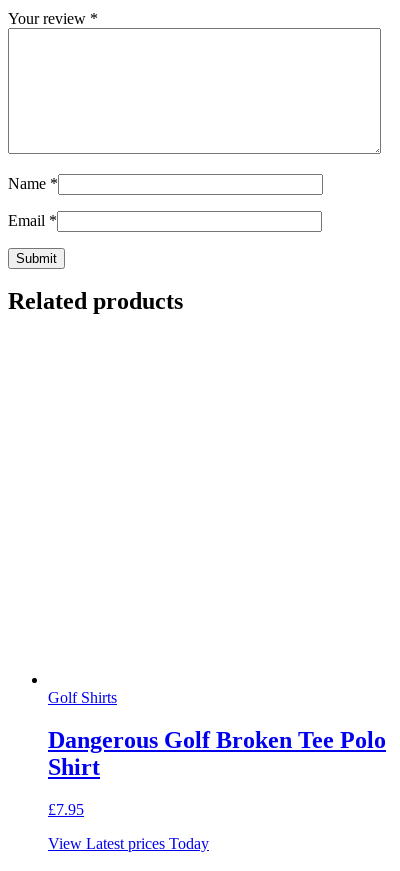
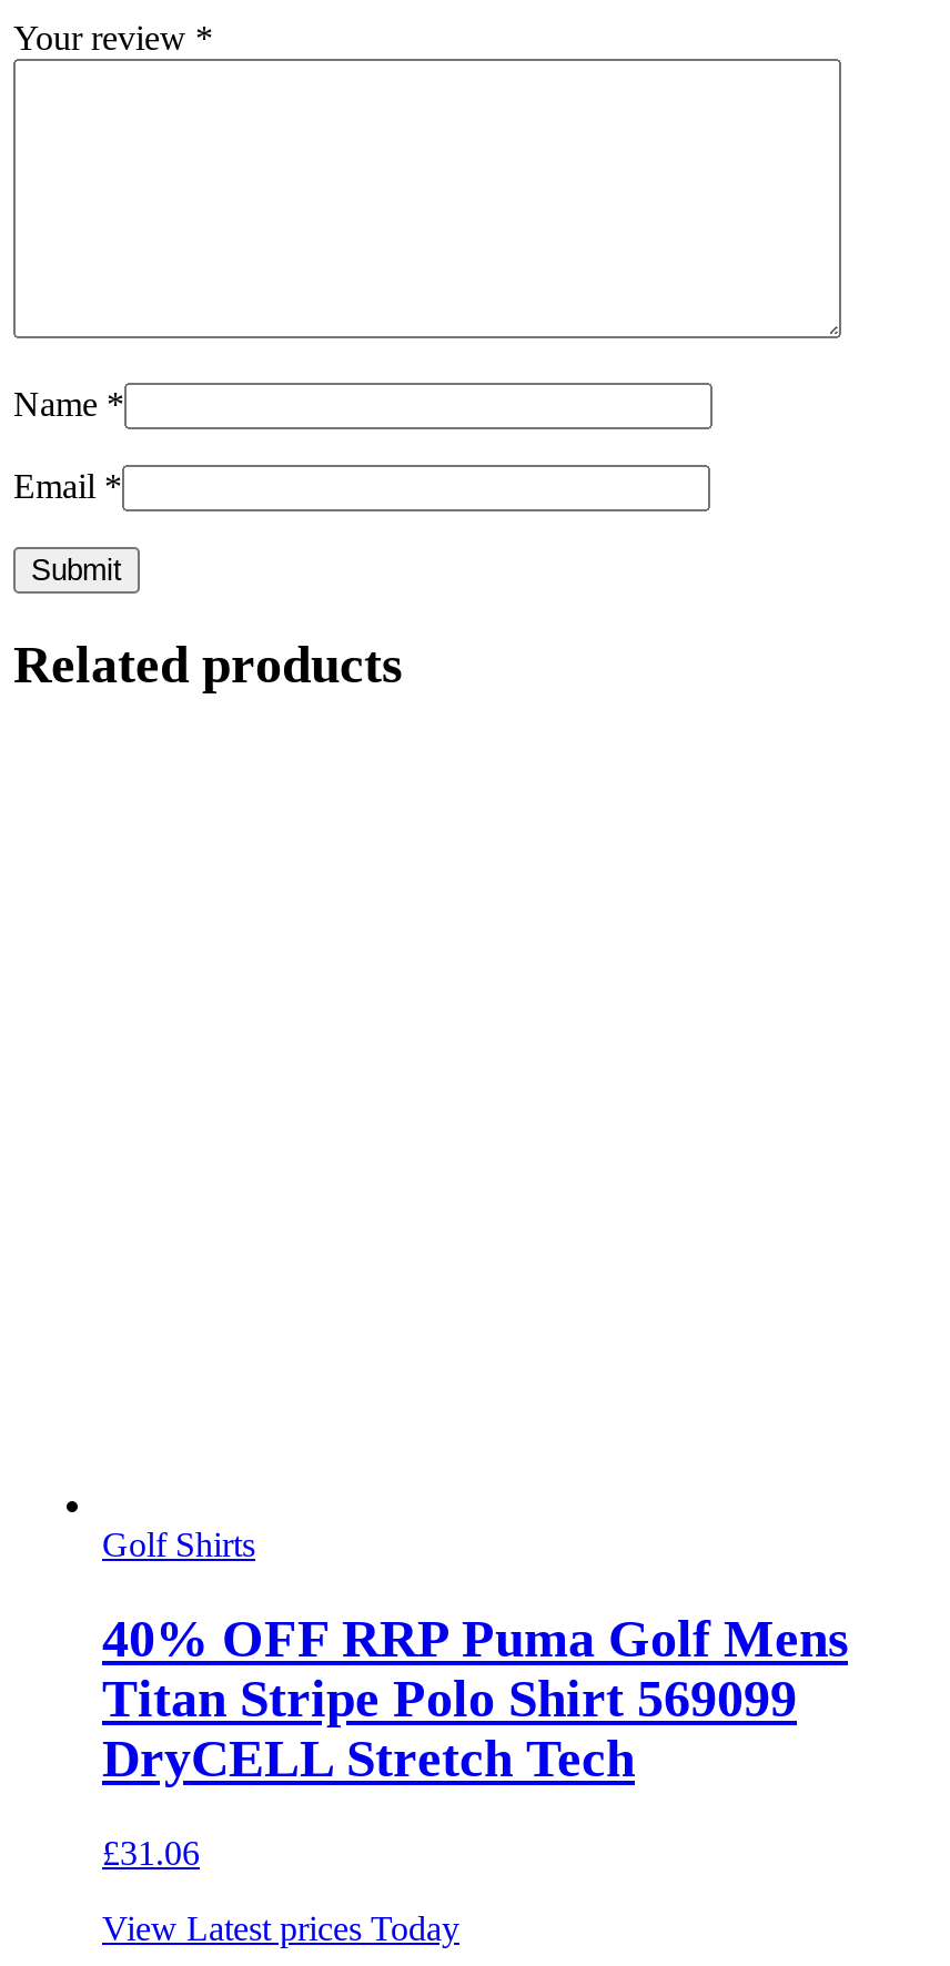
[48,727,386,780] Dangerous Golf Broken Tee Polo | Shirt -> [102,1610,848,1788] 40% OFF RRP Puma Golf Mens | Titan Stripe Polo Shirt 569099 | DryCELL Stretch Tech
[48,801,84,818] £7.95 -> [102,1834,200,1872] £31.06

